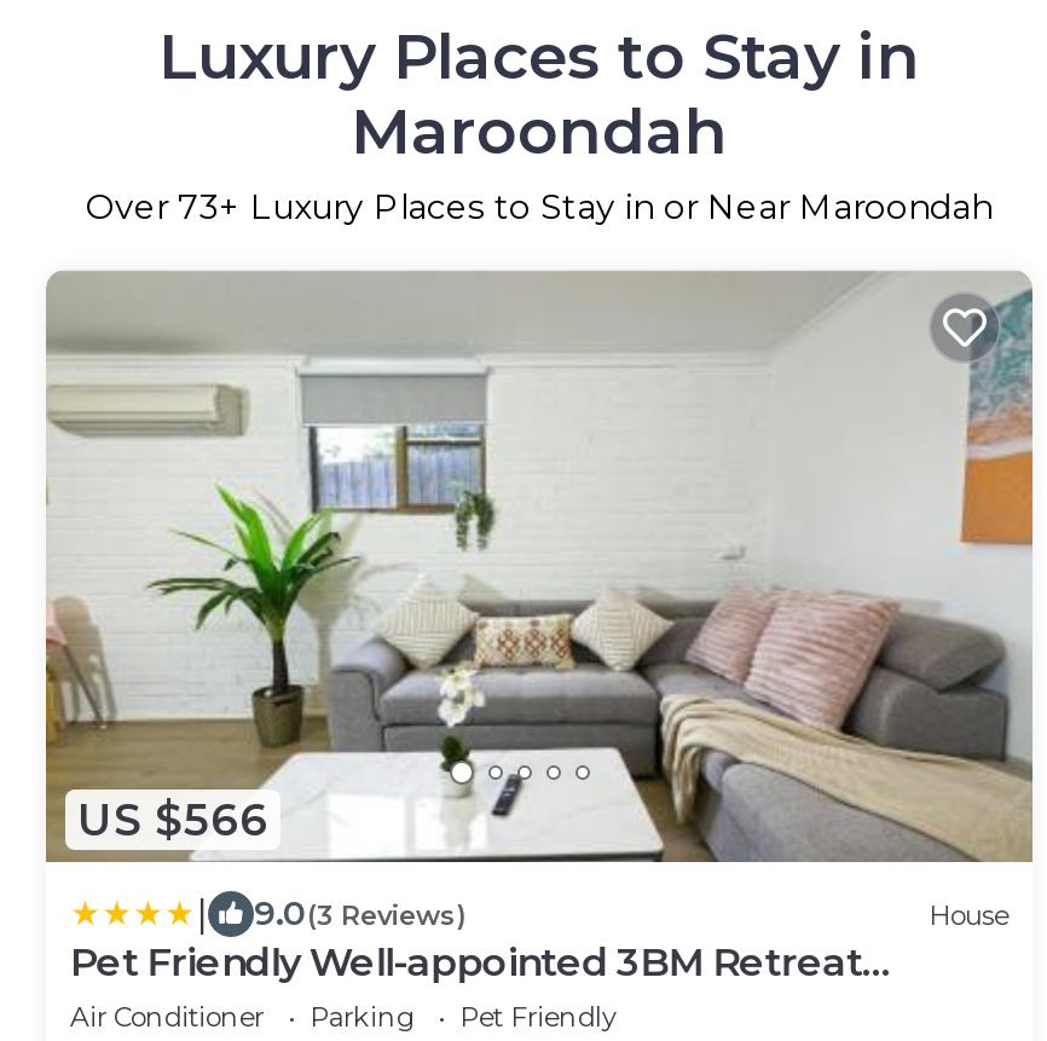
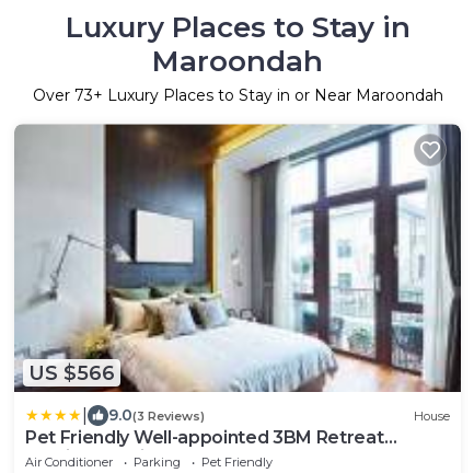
[44,270,1035,864] [image] -> [13,124,462,393] [image]

